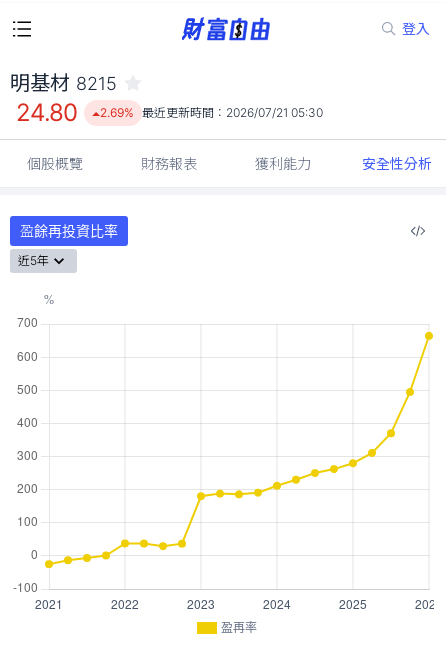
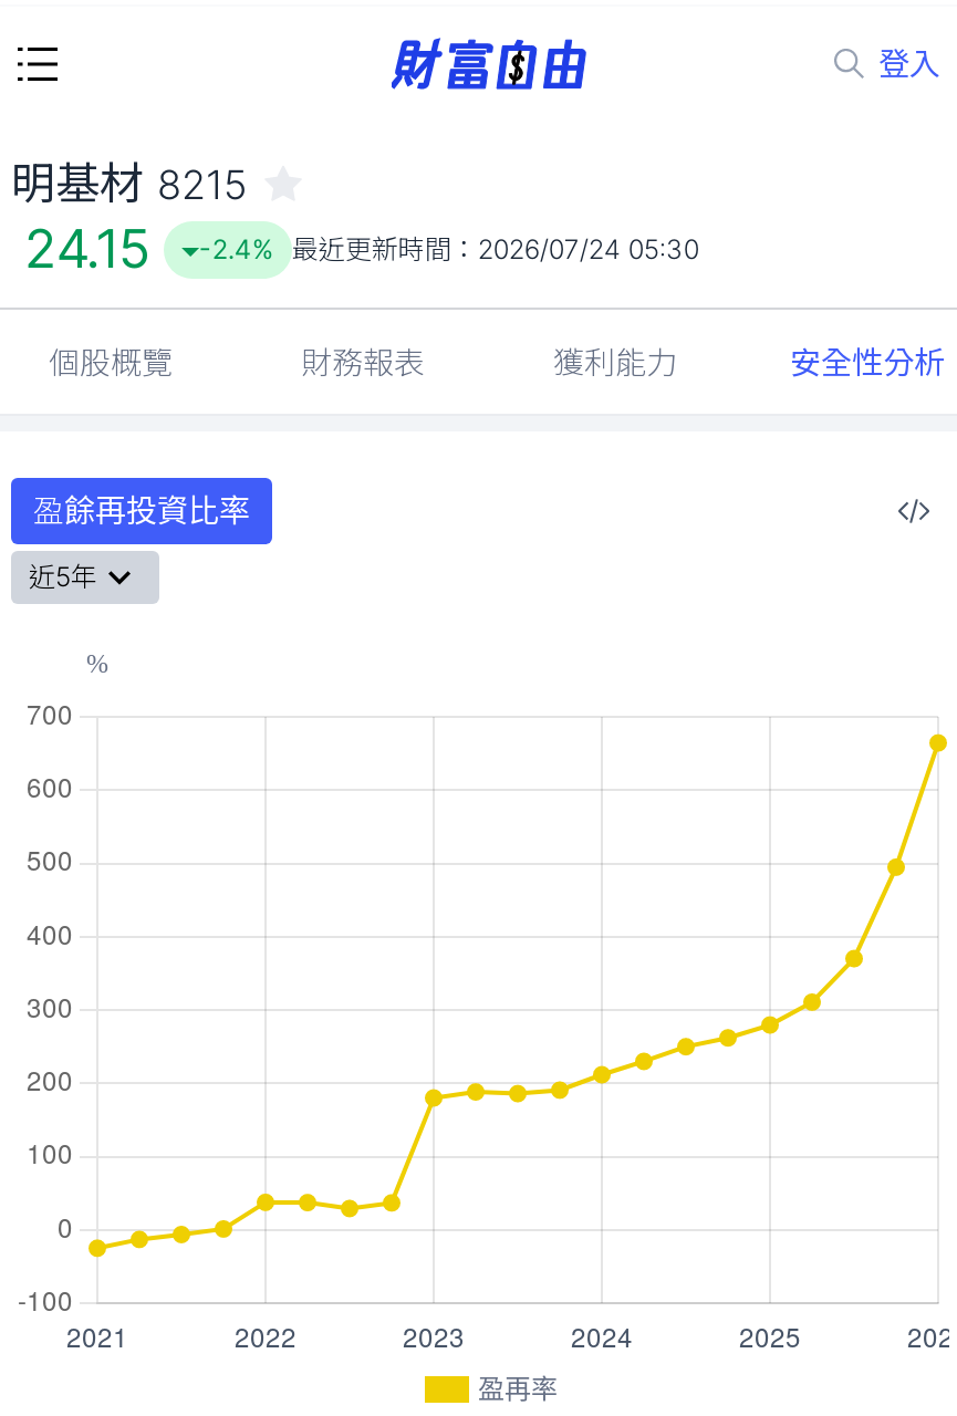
[16,98,78,127] 24.80 -> [24,217,150,281] 24.15
[100,105,323,120] 2.69% 最近更新時間：2026/07/21 05:30 -> [199,232,699,265] -2.4% 最近更新時間：2026/07/24 05:30

